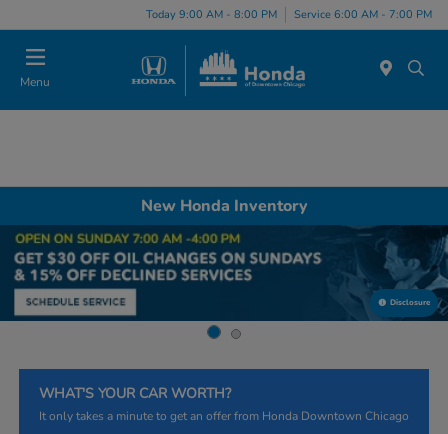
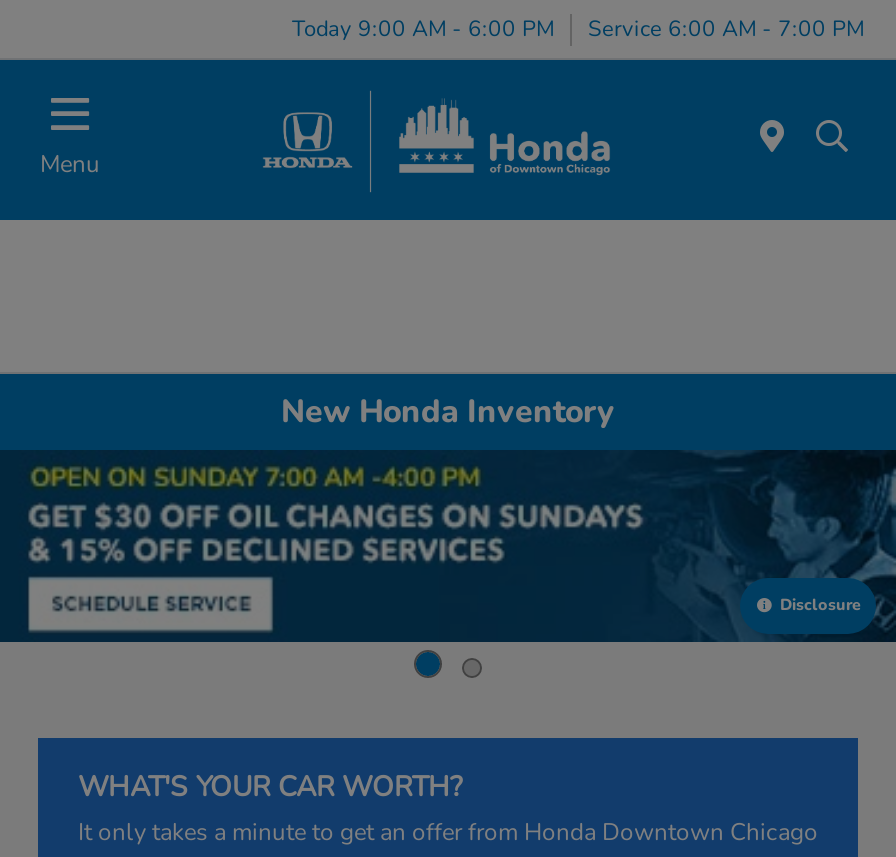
[146,6,432,21] Today 9:00 AM - 8:00 PM Service 6:00 AM - 7:00 PM -> [292,13,864,43] Today 9:00 AM - 6:00 PM Service 6:00 AM - 7:00 PM

